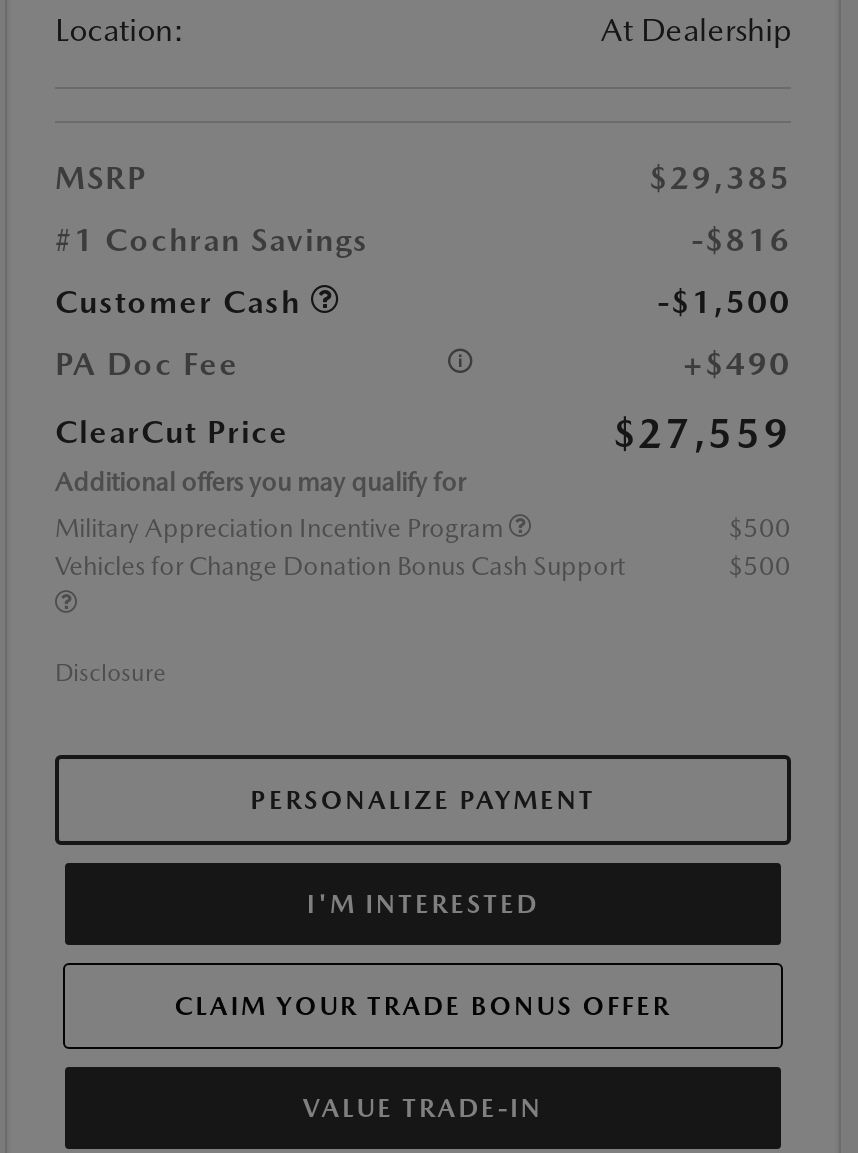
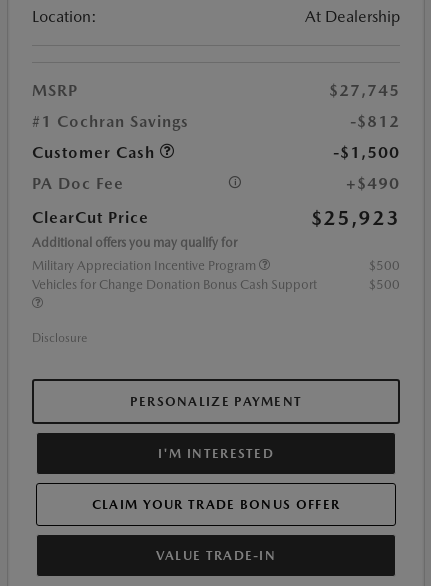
[649,158,791,196] $29,385 -> [329,81,400,100] $27,745
[691,220,791,258] -$816 -> [350,112,400,131] -$812
[613,408,791,456] $27,559 -> [311,206,400,230] $25,923

